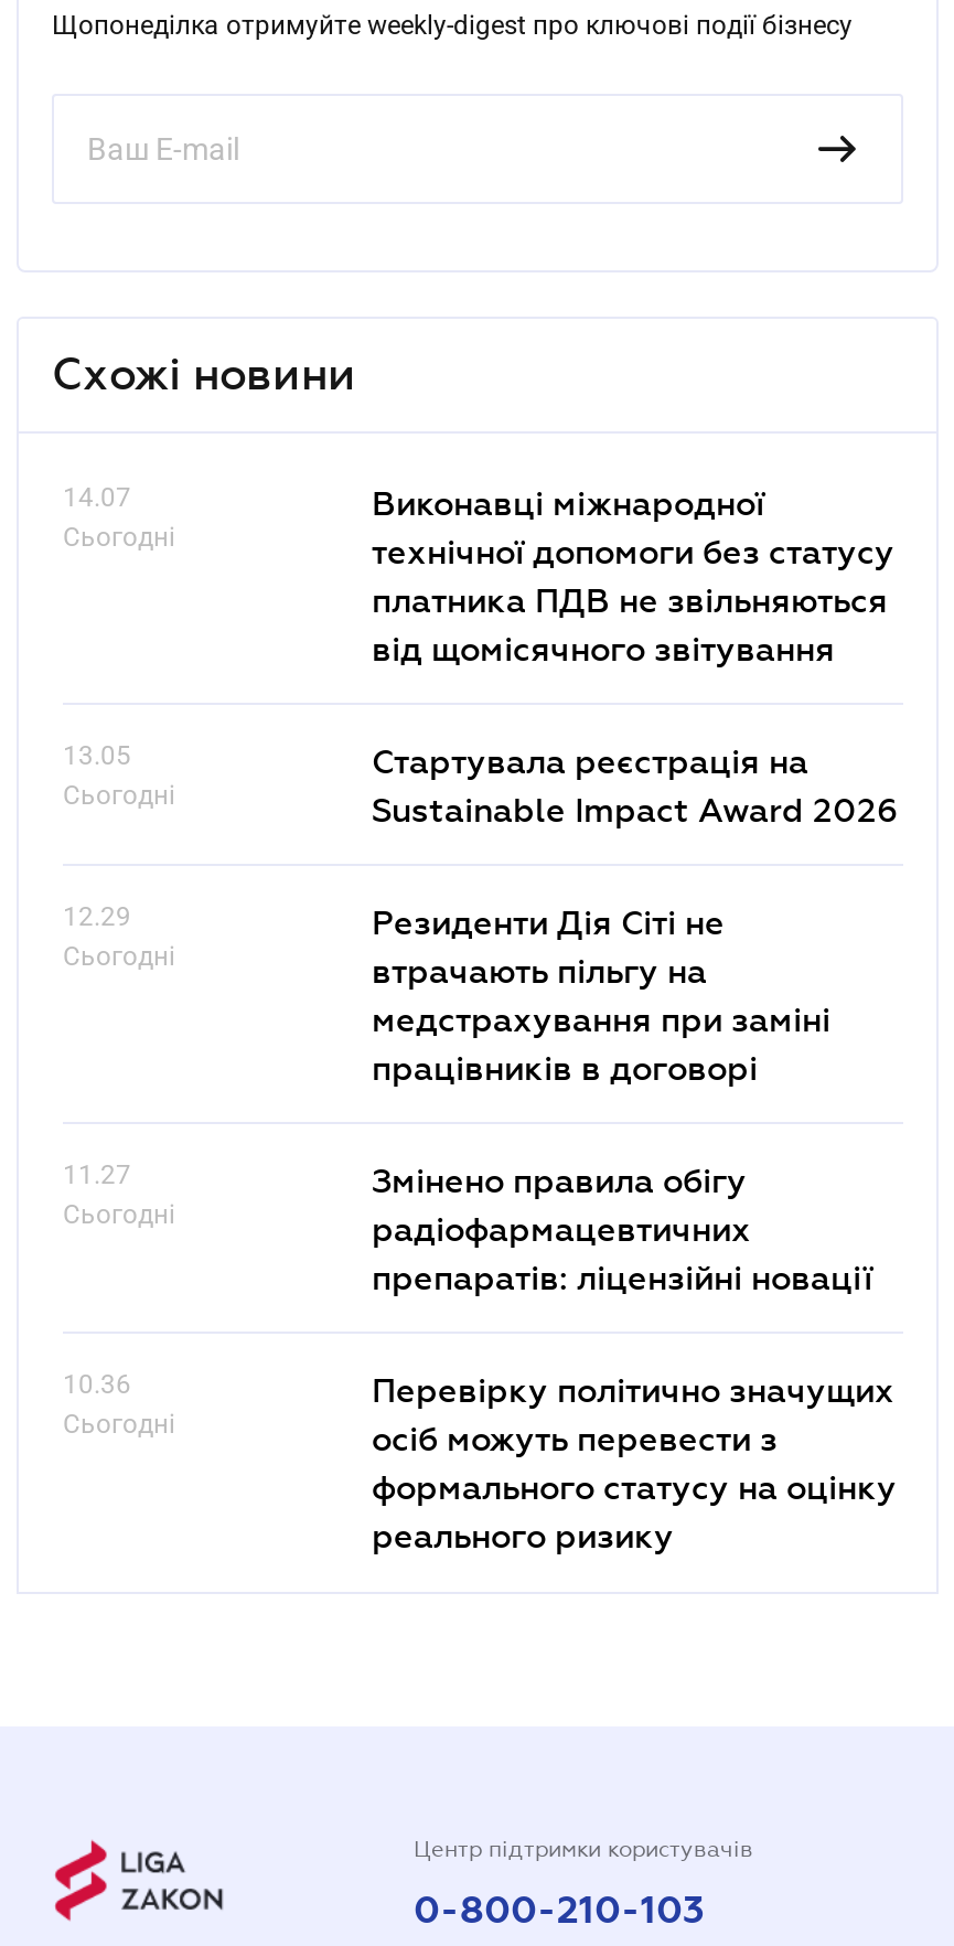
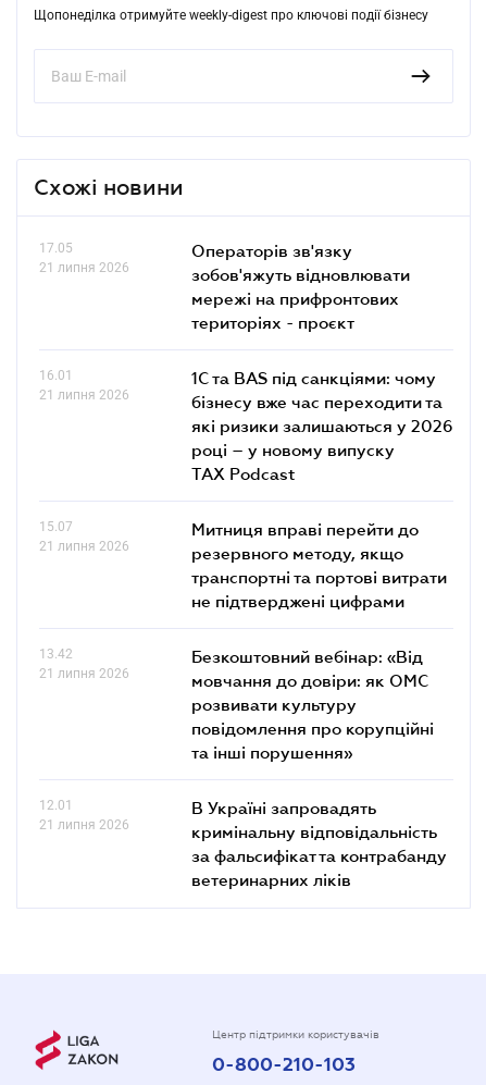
[63,481,175,552] 14.07 | Сьогодні -> [39,240,129,275] 17.05 | 21 липня 2026
[372,481,894,667] Виконавці міжнародної | технічної допомоги без статусу | платника ПДВ не звільняються | від щомісячного звітування -> [191,240,410,332] Операторів зв'язку | зобов'яжуть відновлювати | мережі на прифронтових | територіях - проєкт
[63,740,175,810] 13.05 | Сьогодні -> [39,368,129,402] 16.01 | 21 липня 2026
[372,740,899,828] Стартувала реєстрація на | Sustainable Impact Award 2026 -> [191,368,453,483] 1С та BAS під санкціями: чому | бізнесу вже час переходити та | які ризики залишаються у 2026 | році – у новому випуску | TAX Podcast
[63,901,175,971] 12.29 | Сьогодні -> [39,519,129,554] 15.07 | 21 липня 2026
[372,901,830,1086] Резиденти Дія Сіті не | втрачають пільгу на | медстрахування при заміні | працівників в договорі -> [191,519,447,610] Митниця вправі перейти до | резервного методу, якщо | транспортні та портові витрати | не підтверджені цифрами
[63,1159,175,1229] 11.27 | Сьогодні -> [39,646,129,681] 13.42 | 21 липня 2026
[372,1159,872,1296] Змінено правила обігу | радіофармацевтичних | препаратів: ліцензійні новації -> [191,646,434,761] Безкоштовний вебінар: «Від | мовчання до довіри: як ОМС | розвивати культуру | повідомлення про корупційні | та інші порушення»
[63,1368,175,1439] 10.36 | Сьогодні -> [39,797,129,832] 12.01 | 21 липня 2026
[372,1368,897,1554] Перевірку політично значущих | осіб можуть перевести з | формального статусу на оцінку | реального ризику -> [191,797,447,889] В Україні запровадять | кримінальну відповідальність | за фальсифікат та контрабанду | ветеринарних ліків

